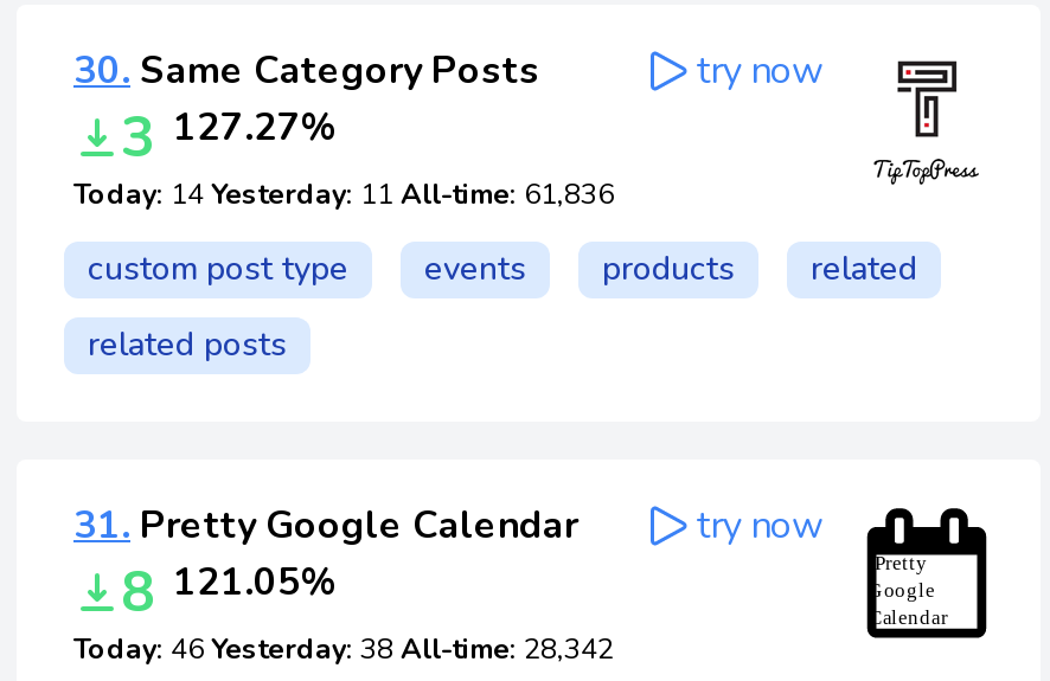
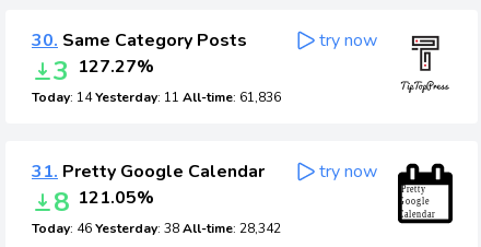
[88,246,917,367] custom post type | events | products | related | related posts -> none

